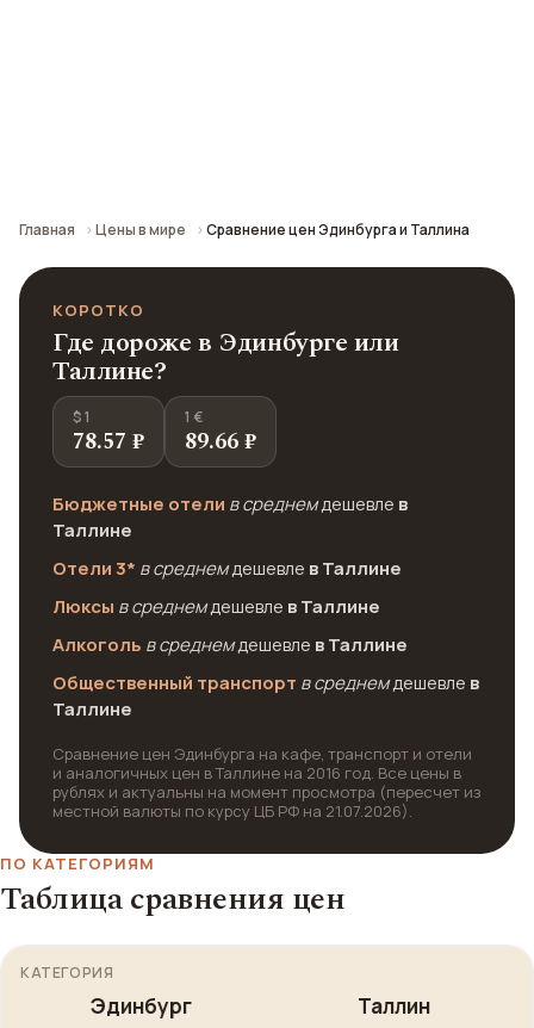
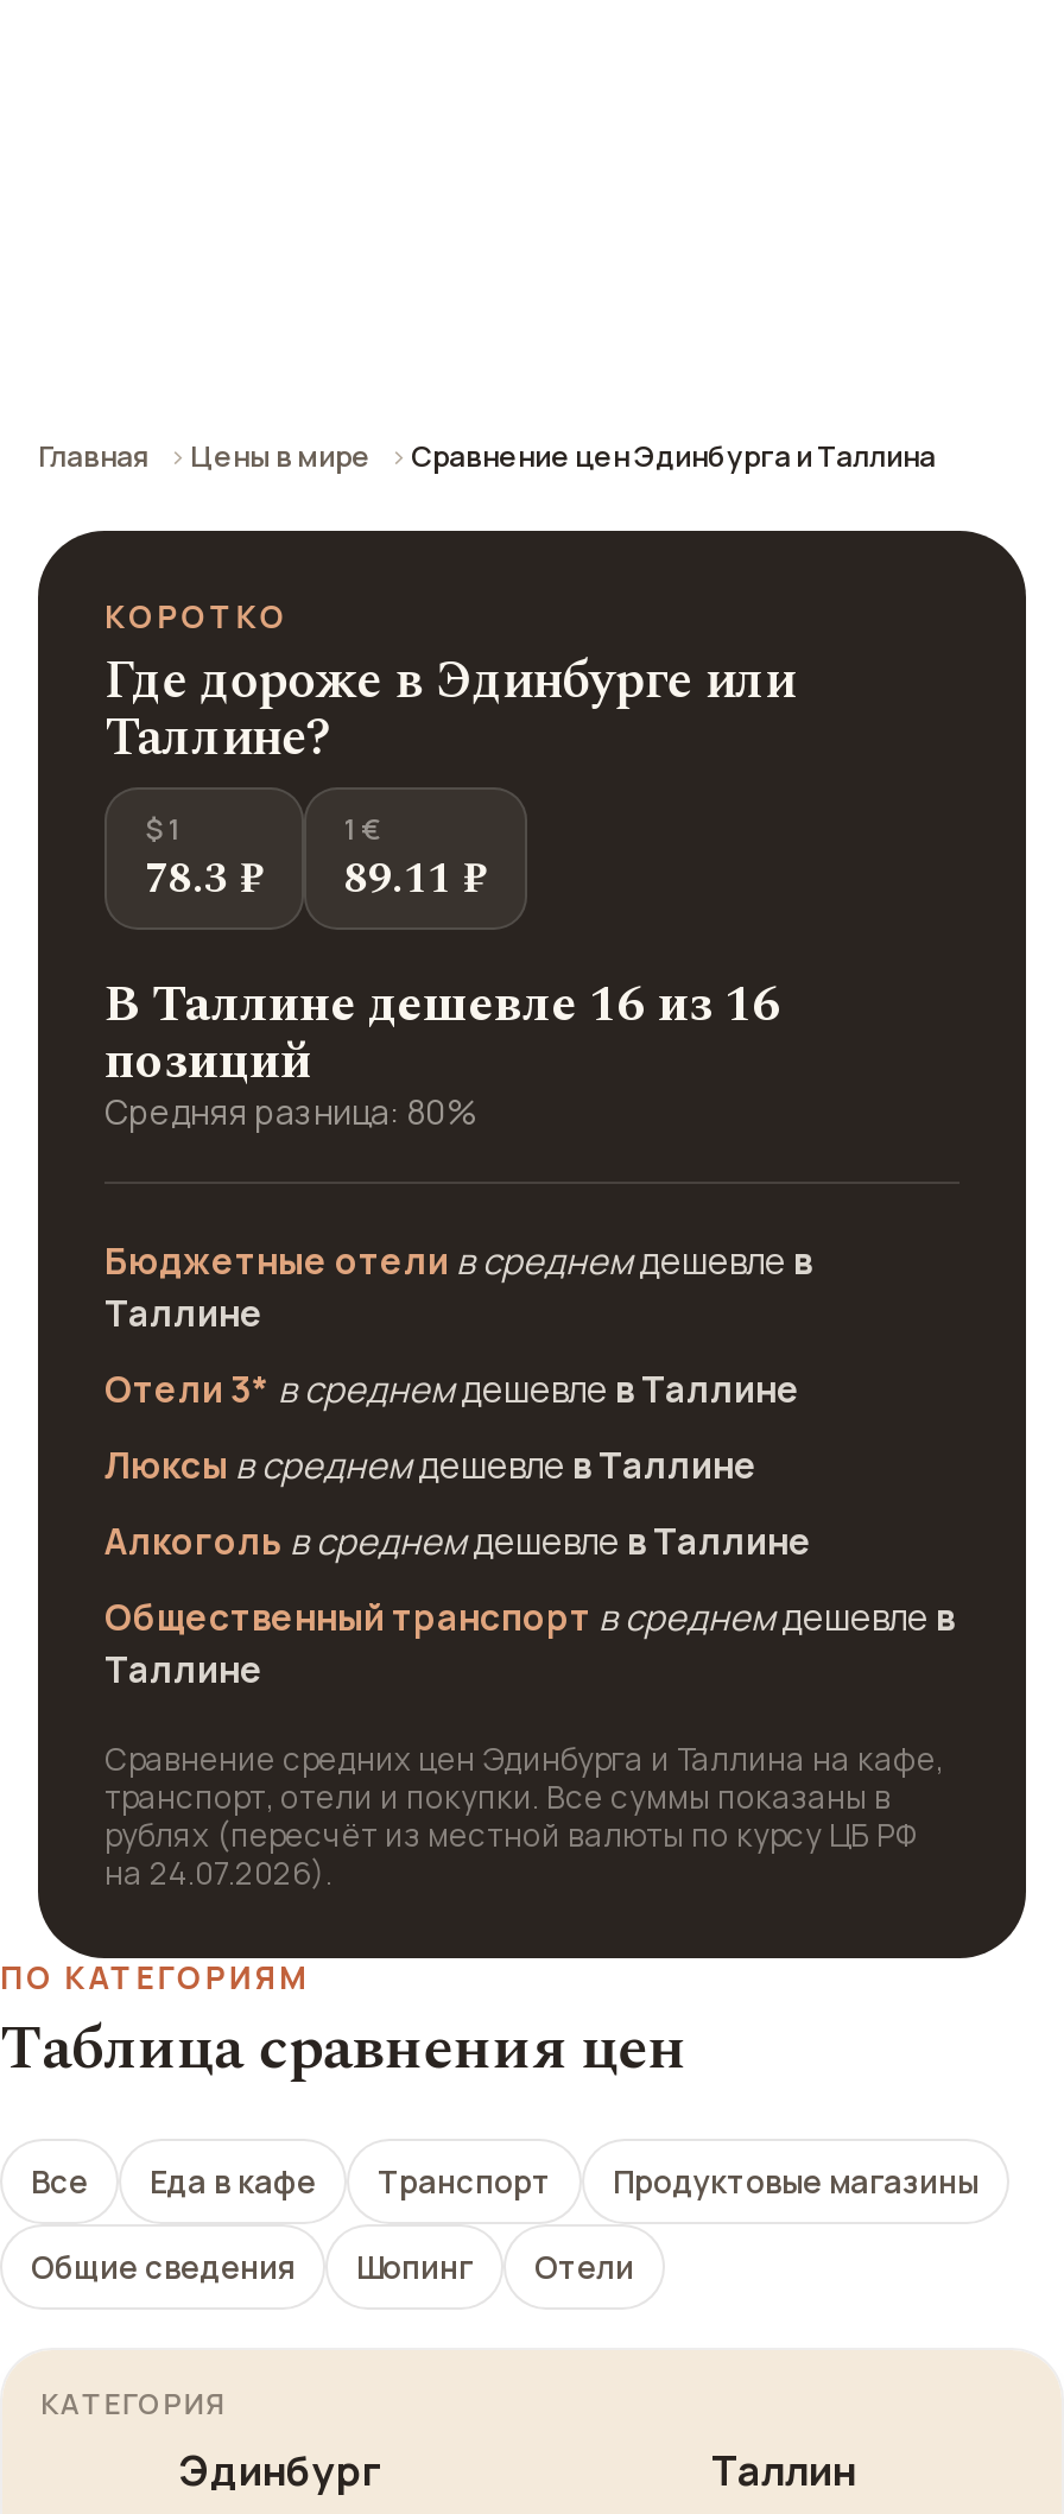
[73,426,144,458] 78.57 ₽ -> [145,847,264,911] 78.3 ₽
[185,426,256,458] 89.66 ₽ -> [104,847,781,1134] 89.11 ₽ | В Таллине дешевле 16 из 16 | позиций | Средняя разница: 80%
[52,743,482,822] Сравнение цен Эдинбурга на кафе, транспорт и отели | и аналогичных цен в Таллине на 2016 год. Все цены в | рублях и актуальны на момент просмотра (пересчет из | местной валюты по курсу ЦБ РФ на 21.07.2026). -> [104,1737,943,1894] Сравнение средних цен Эдинбурга и Таллина на кафе, | транспорт, отели и покупки. Все суммы показаны в | рублях (пересчёт из местной валюты по курсу ЦБ РФ | на 24.07.2026).
none -> [31,2160,978,2288] Все | Еда в кафе | Транспорт | Продуктовые магазины | Общие сведения | Шопинг | Отели

